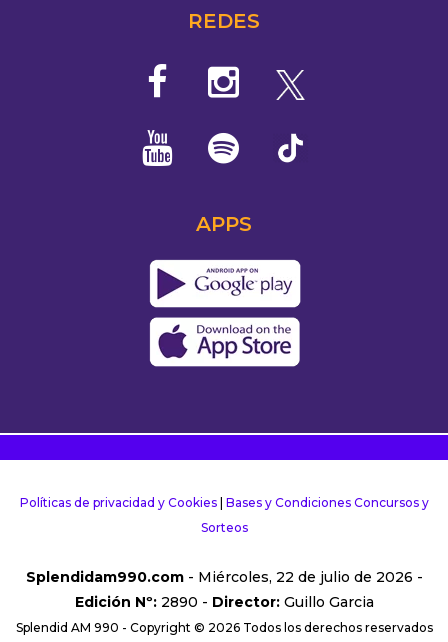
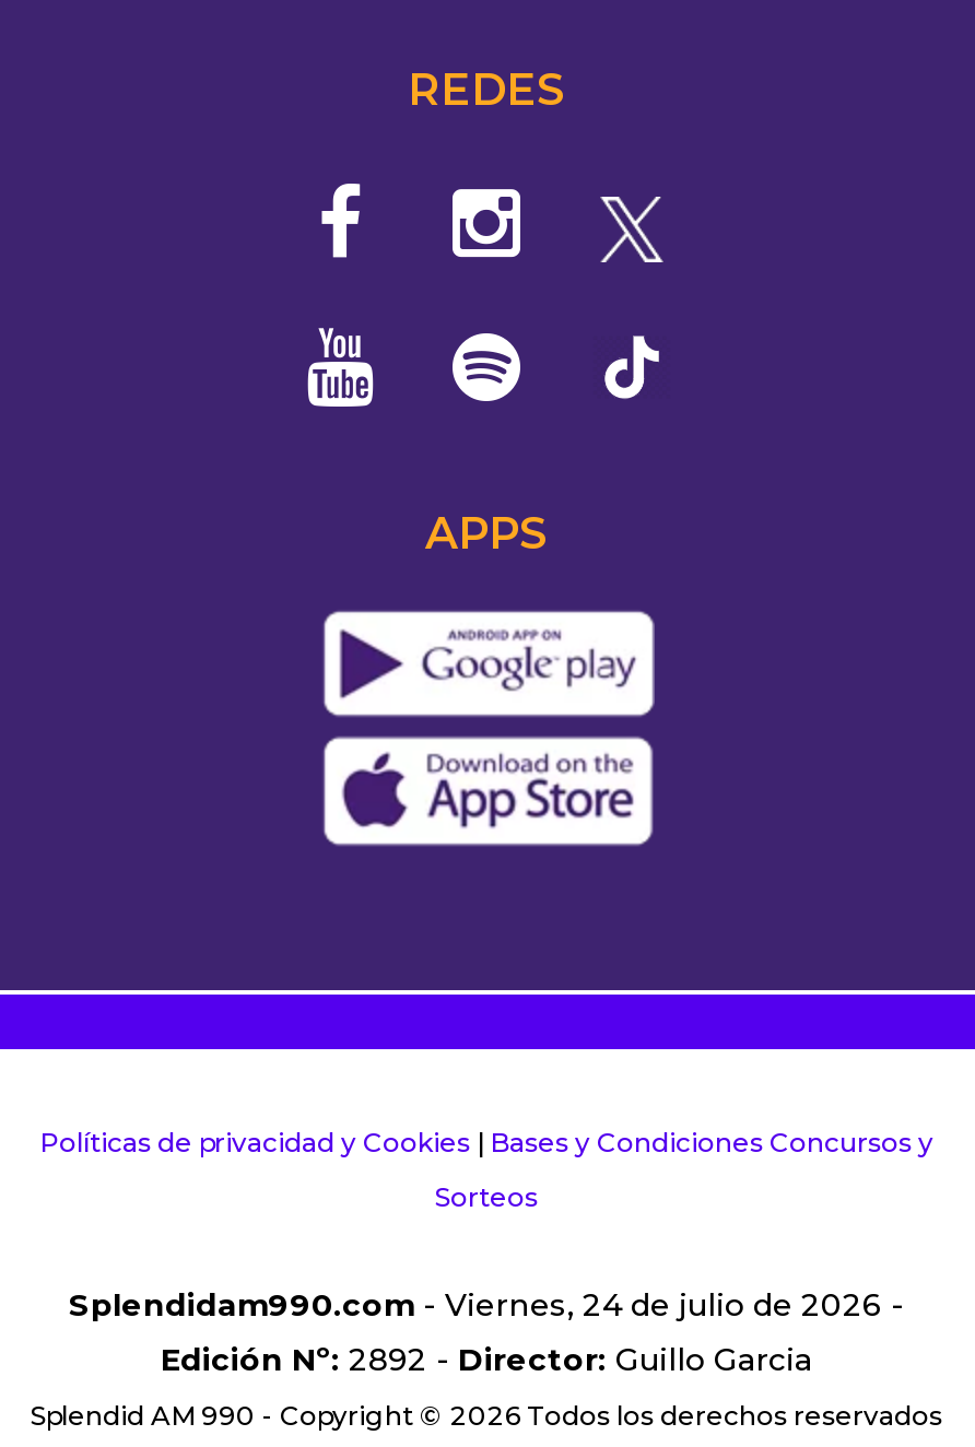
[25,568,422,586] Splendidam990.com - Miércoles, 22 de julio de 2026 - -> [69,1284,904,1324] Splendidam990.com - Viernes, 24 de julio de 2026 -
[74,593,373,611] Edición Nº: 2890 - Director: Guillo Garcia -> [161,1339,812,1378] Edición Nº: 2892 - Director: Guillo Garcia

